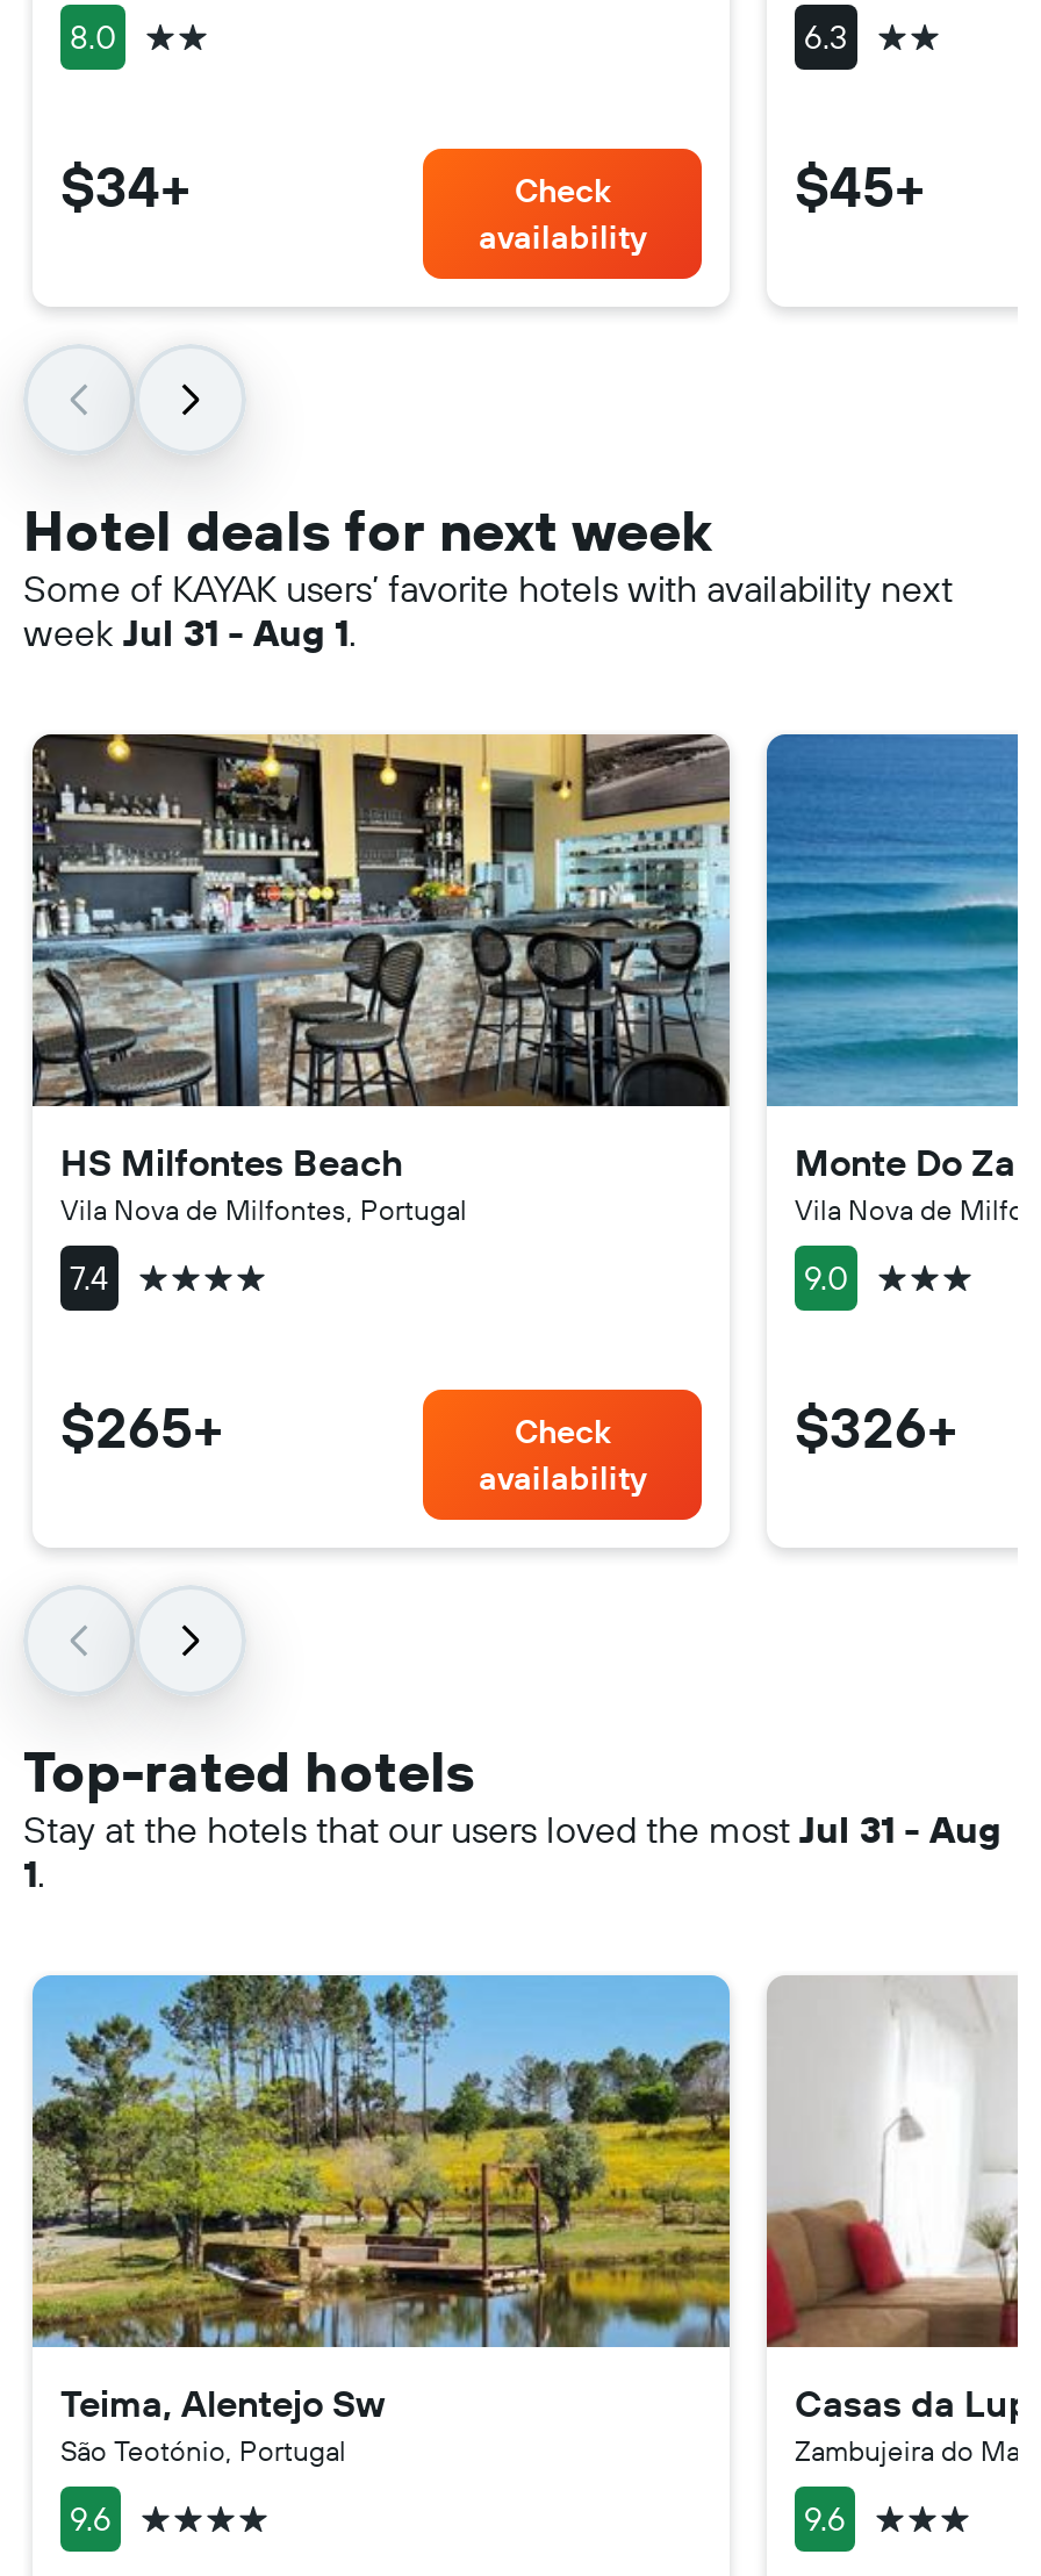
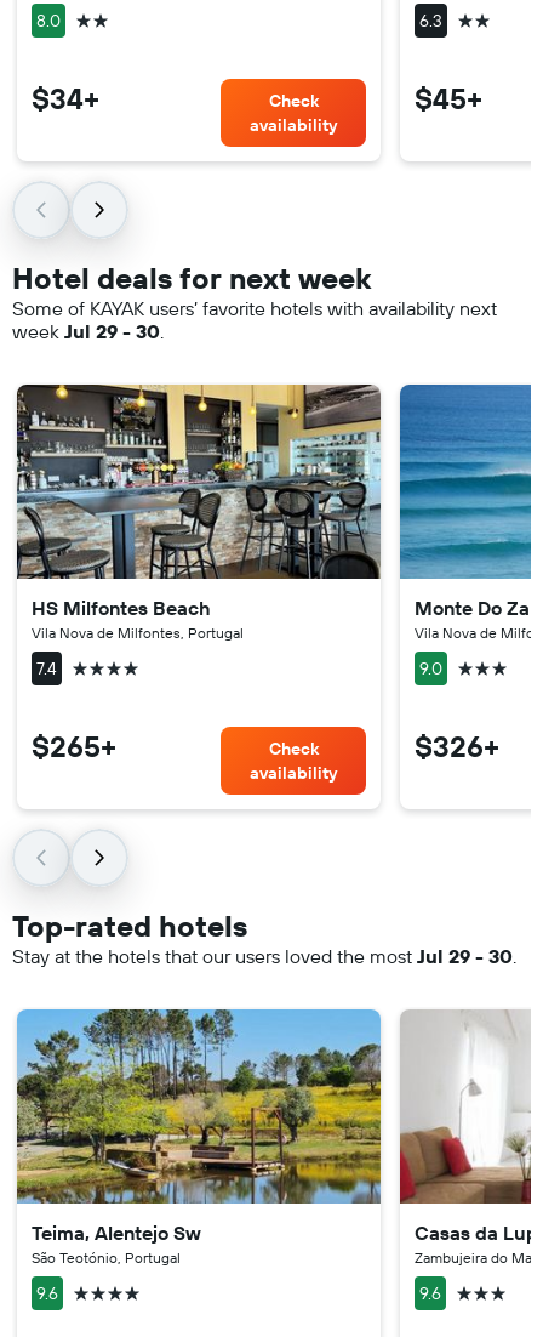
[23,609,356,655] week Jul 31 - Aug 1. -> [12,319,164,343] week Jul 29 - 30.
[23,1806,1001,1896] Stay at the hotels that our users loved the most Jul 31 - Aug | 1. -> [12,944,516,968] Stay at the hotels that our users loved the most Jul 29 - 30.

